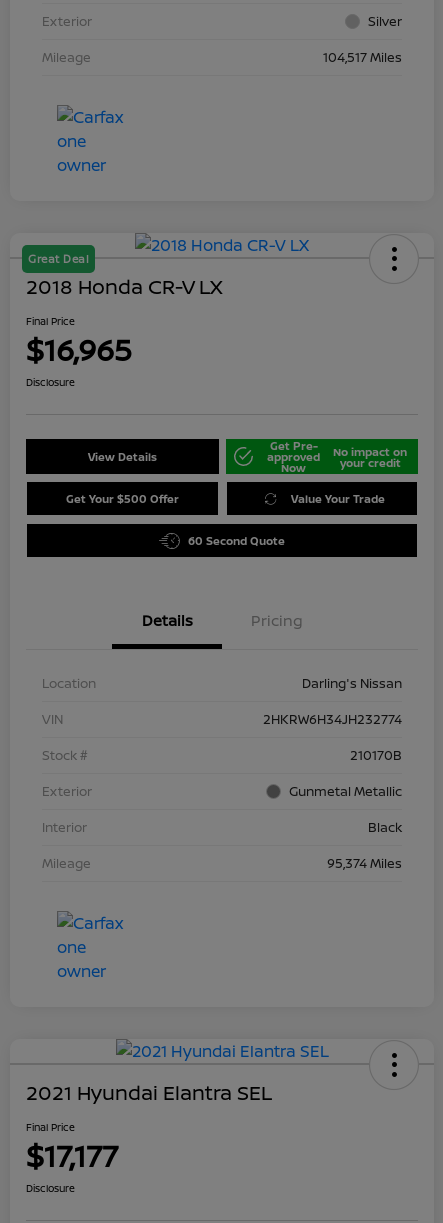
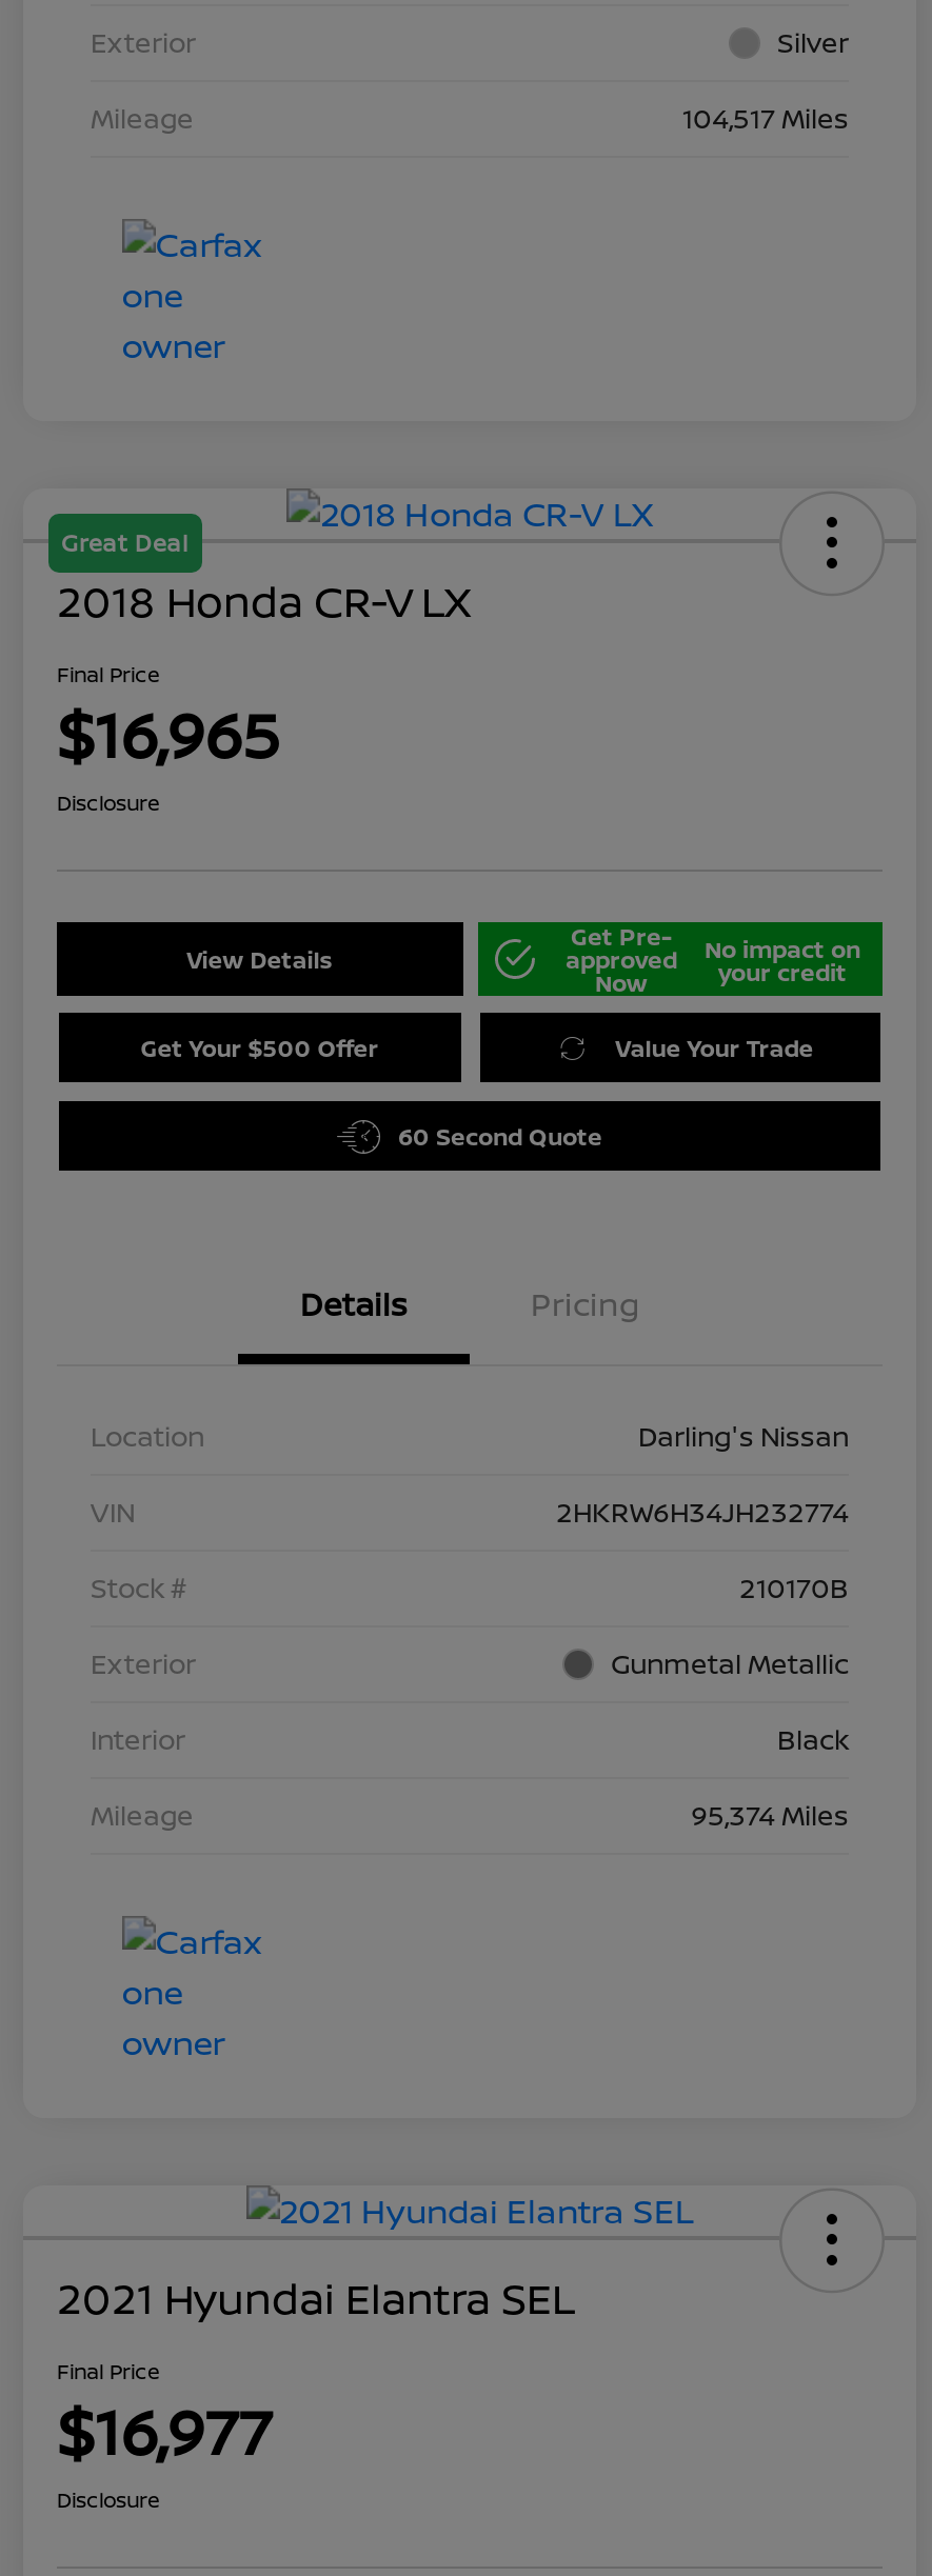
[26,1135,118,1176] $17,177 -> [57,2388,272,2474] $16,977

